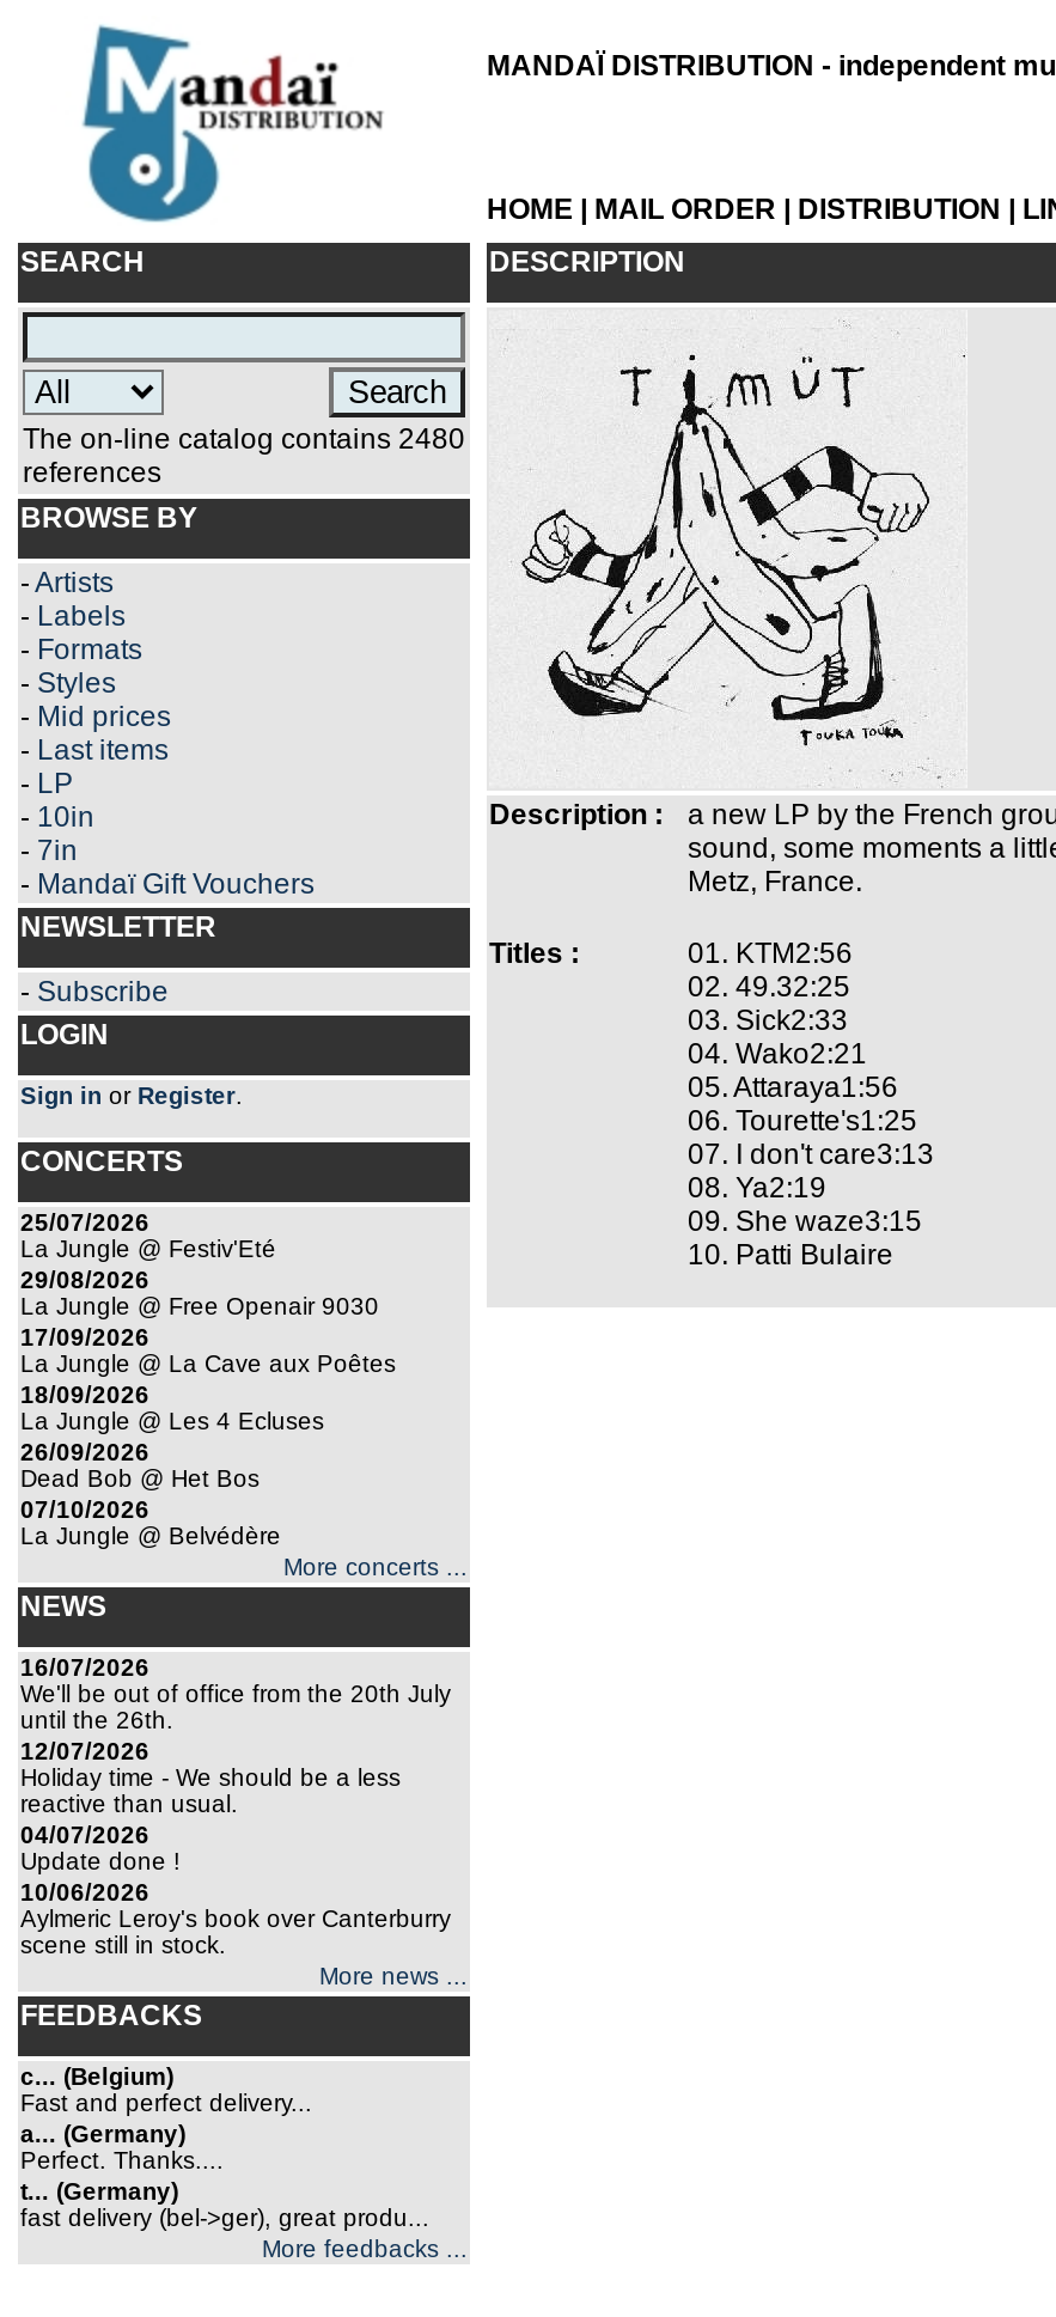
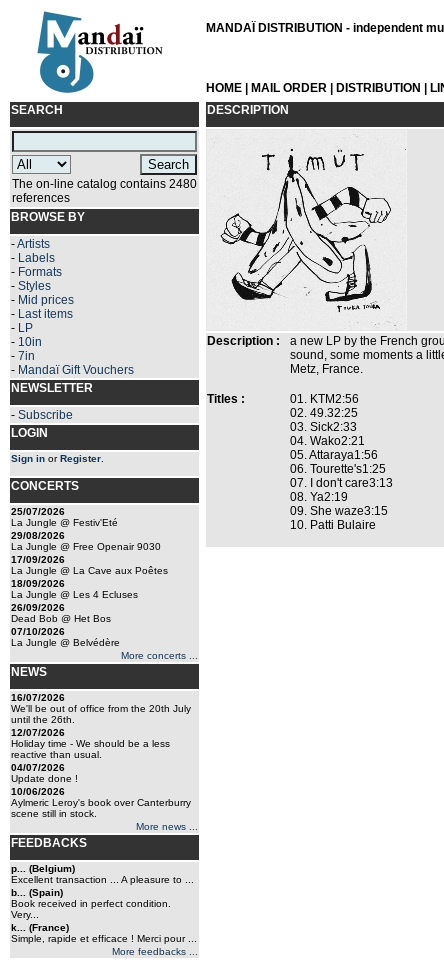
[20,2063,429,2231] c... (Belgium) | Fast and perfect delivery... | a... (Germany) | Perfect. Thanks.... | t... (Germany) | fast delivery (bel->ger), great produ... -> [11,863,197,944] p... (Belgium) | Excellent transaction ... A pleasure to ... | b... (Spain) | Book received in perfect condition. | Very... | k... (France) | Simple, rapide et efficace ! Merci pour ...

